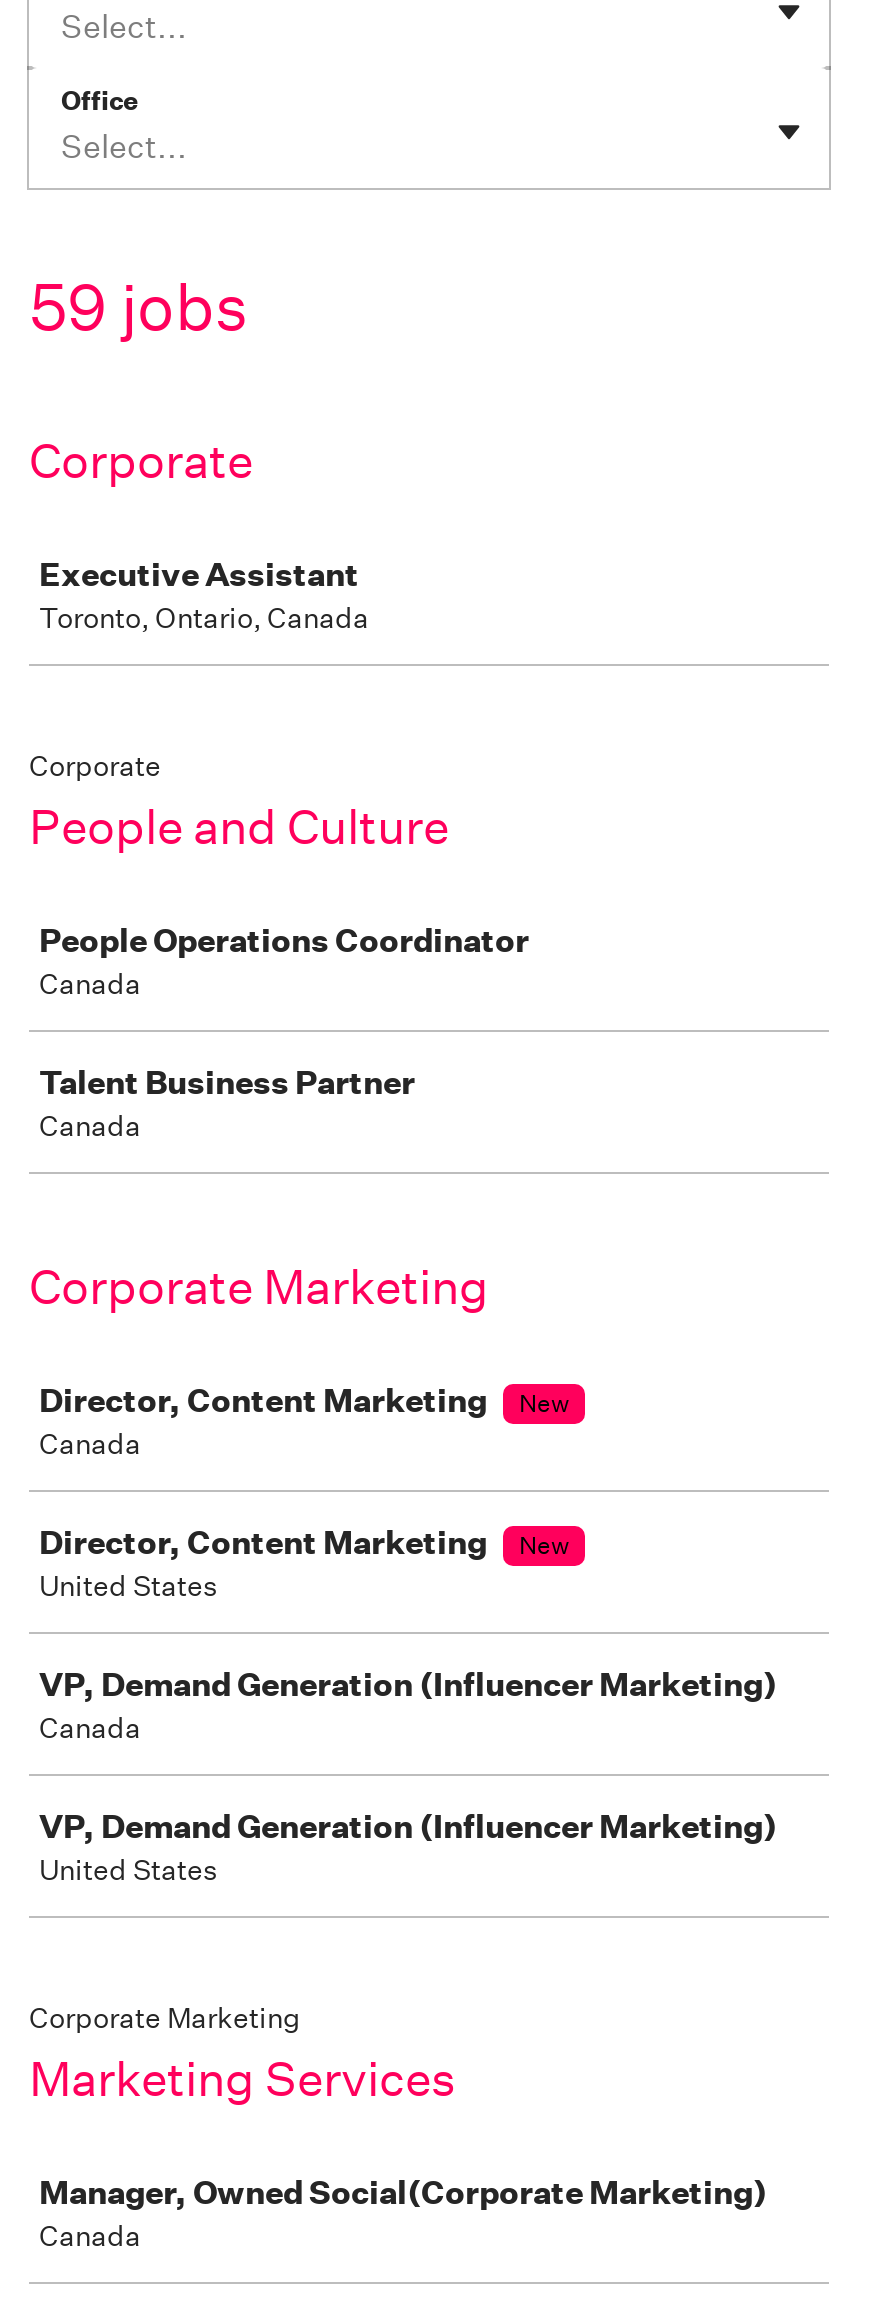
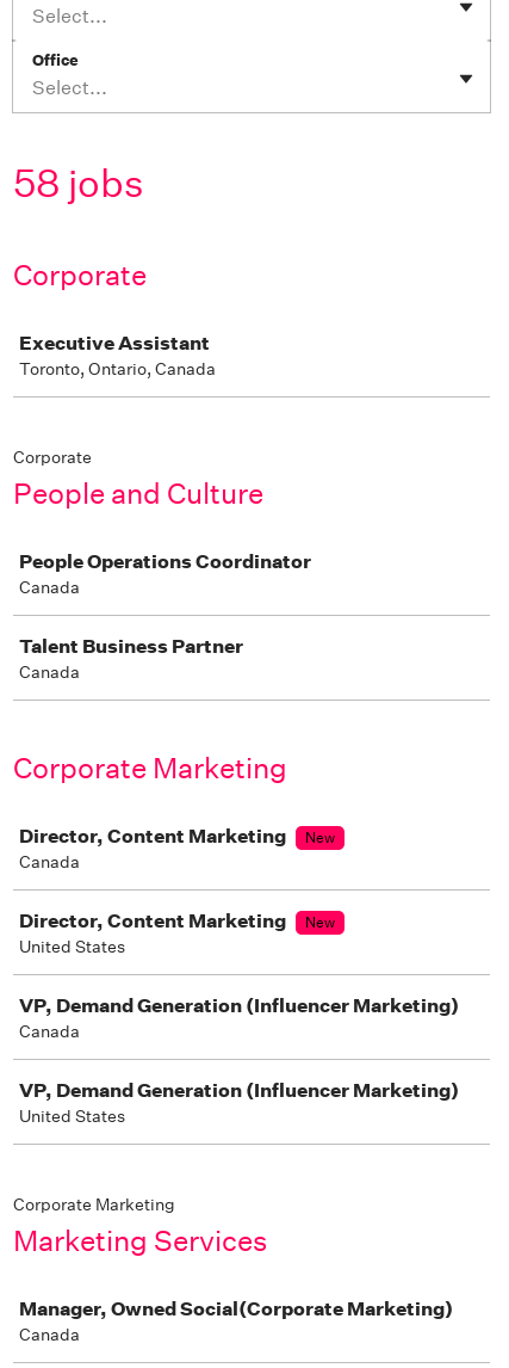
[29,268,249,346] 59 jobs -> [13,160,144,207] 58 jobs

